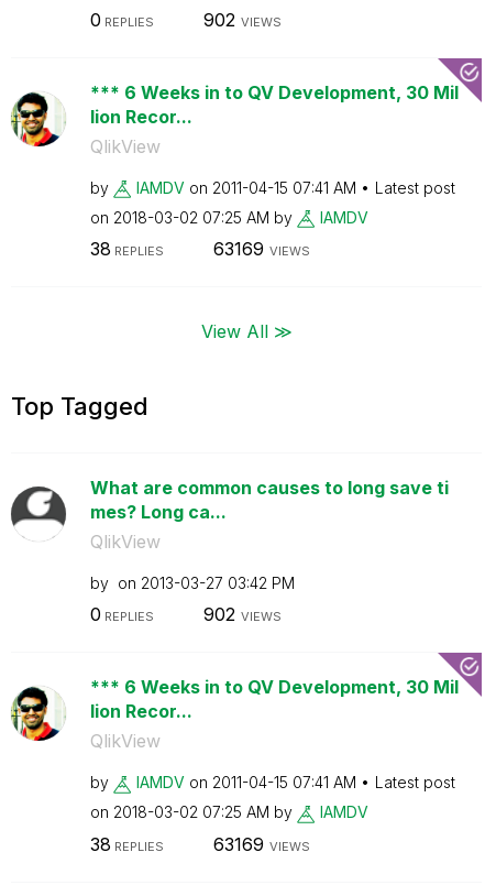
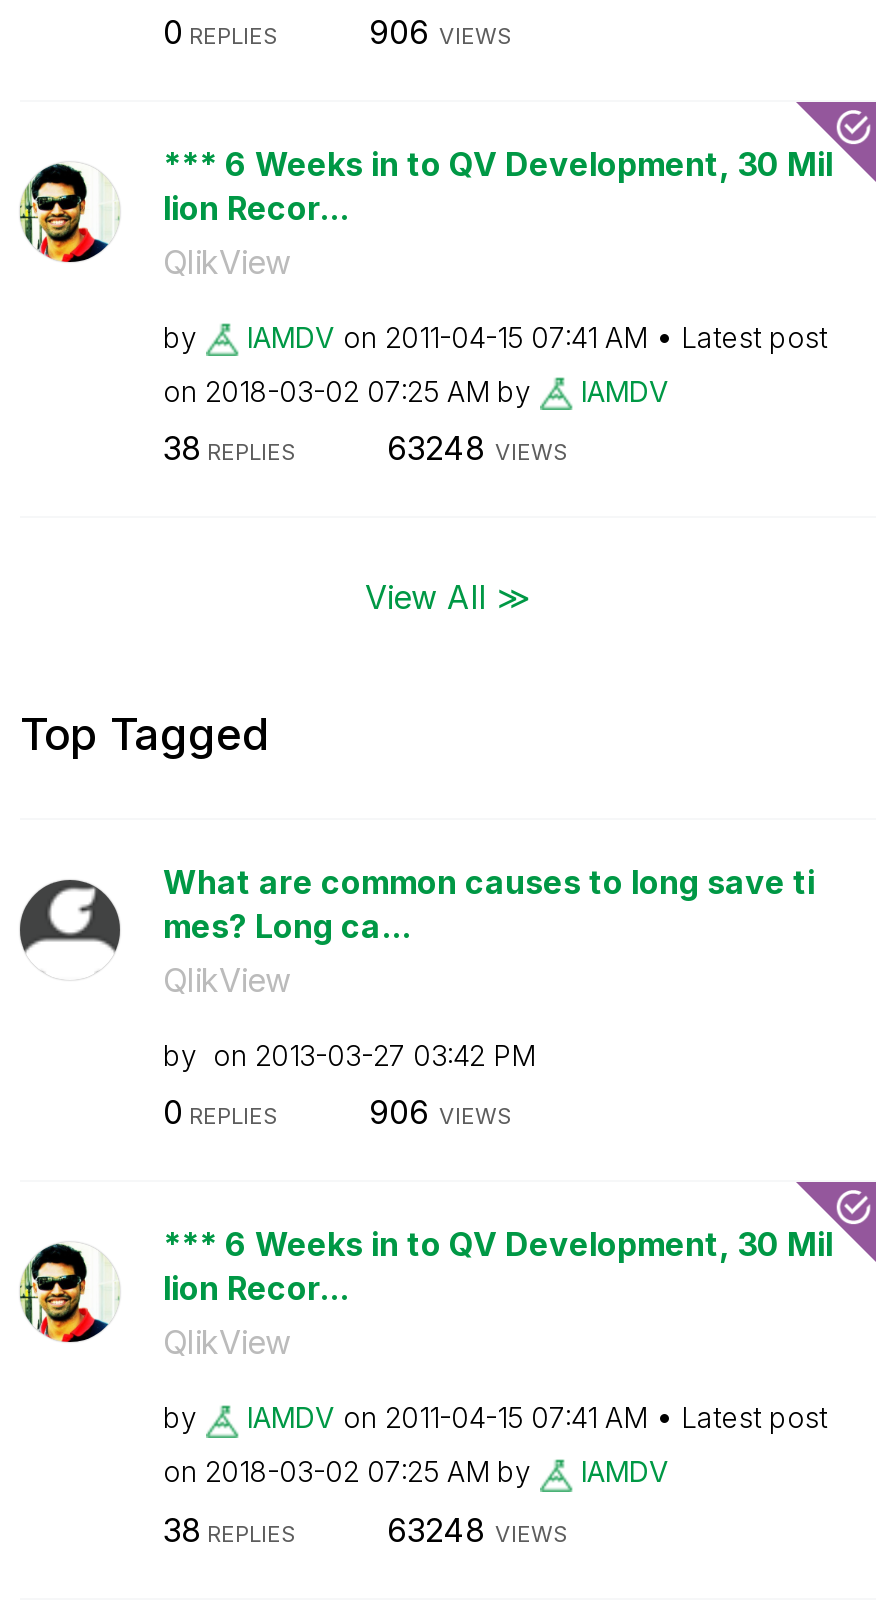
[203,8,281,30] 902 VIEWS -> [369,11,513,51] 906 VIEWS
[213,238,310,260] 63169 VIEWS -> [387,428,569,468] 63248 VIEWS
[203,603,281,625] 902 VIEWS -> [369,1092,513,1132] 906 VIEWS
[213,833,310,855] 63169 VIEWS -> [387,1509,569,1549] 63248 VIEWS

